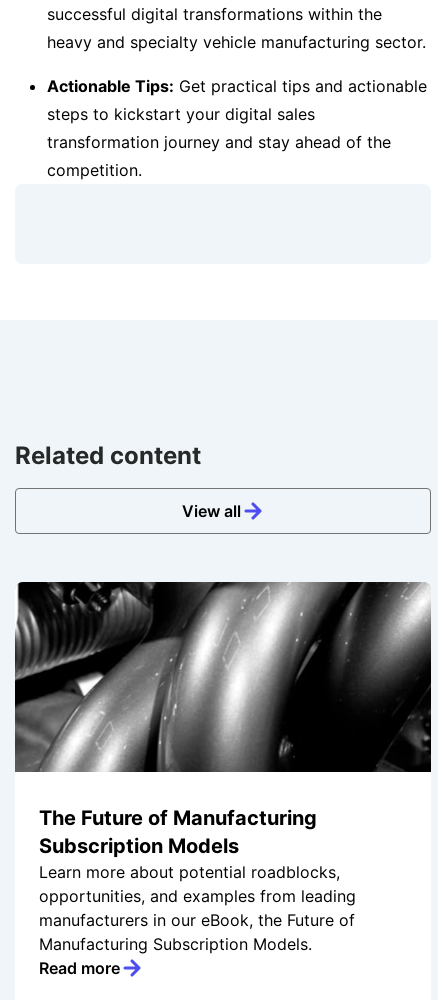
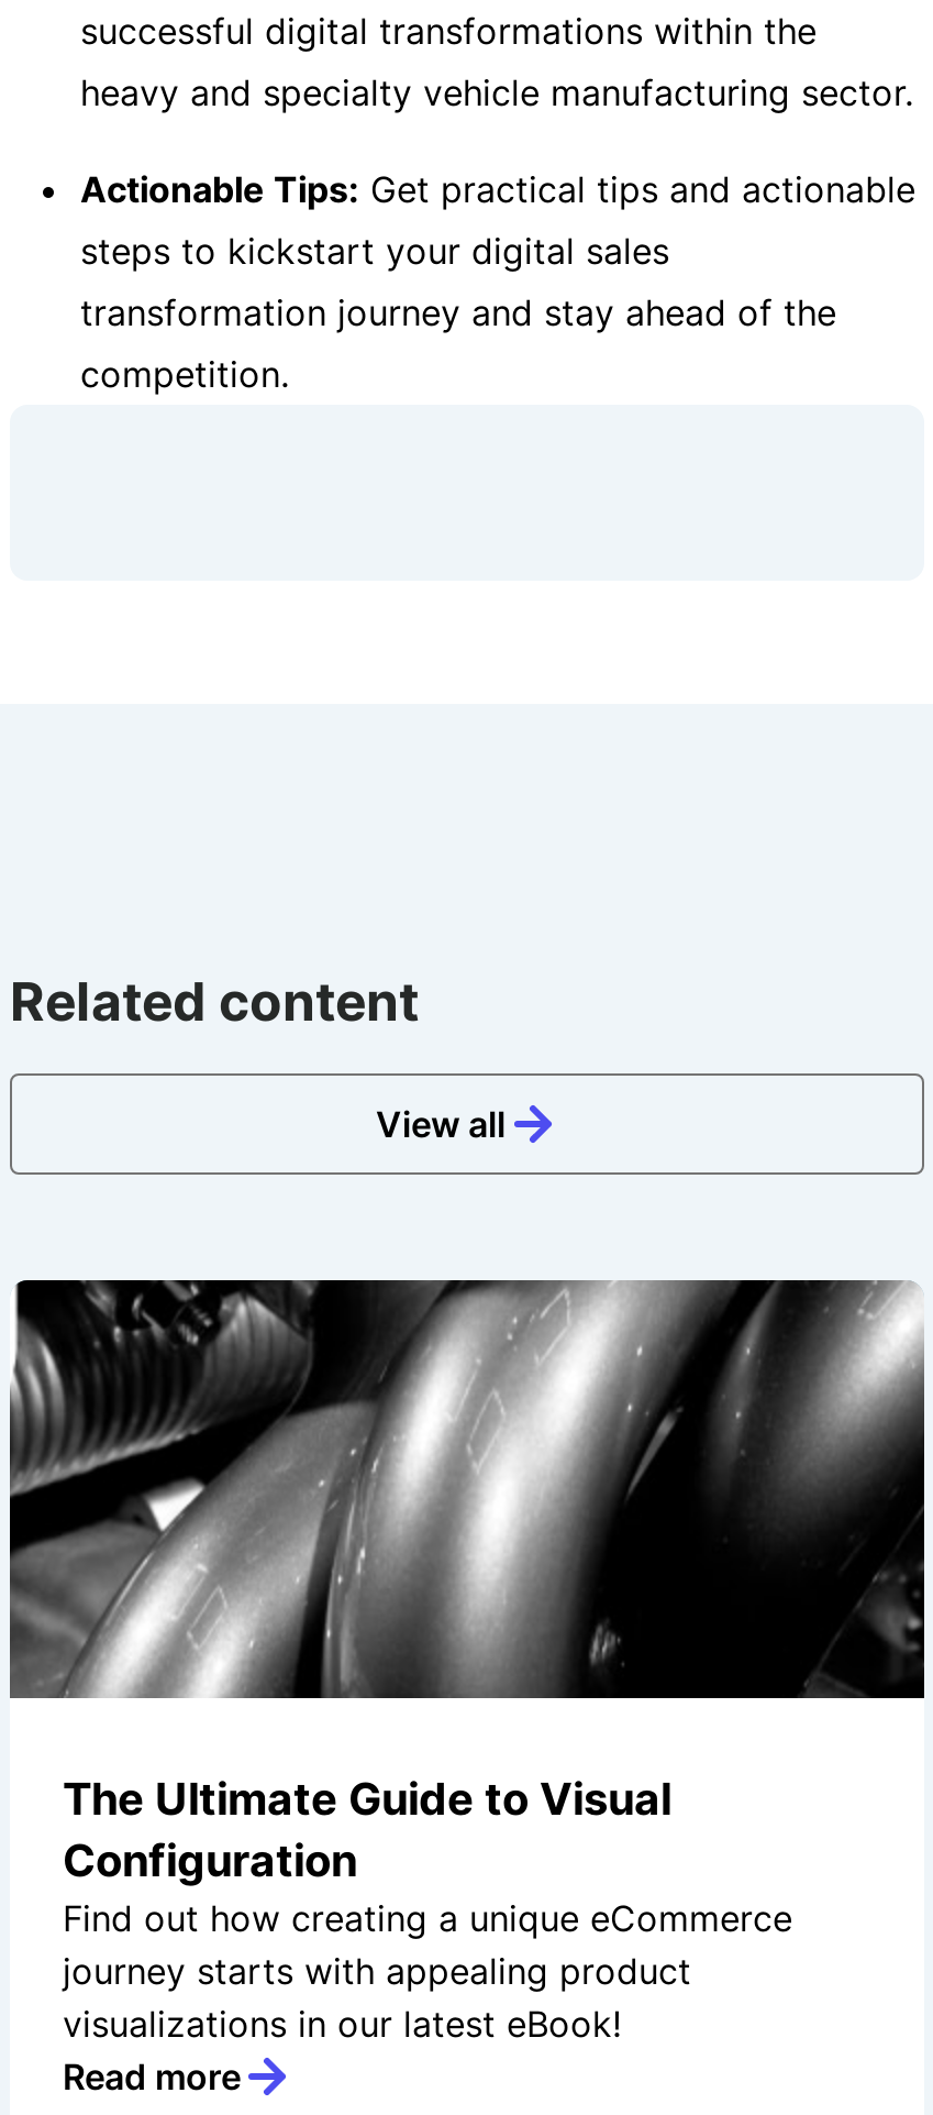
[39,806,356,954] The Future of Manufacturing | Subscription Models | Learn more about potential roadblocks, | opportunities, and examples from leading | manufacturers in our eBook, the Future of | Manufacturing Subscription Models. -> [63,1774,792,2047] The Ultimate Guide to Visual | Configuration | Find out how creating a unique eCommerce | journey starts with appealing product | visualizations in our latest eBook!

